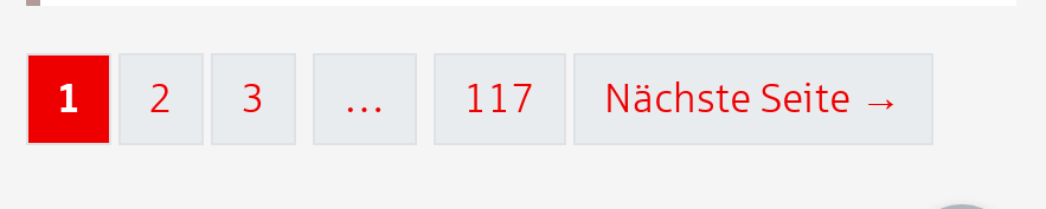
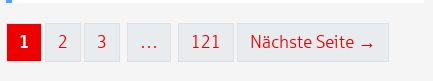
[464,74,535,121] 117 -> [191,32,221,52] 121

